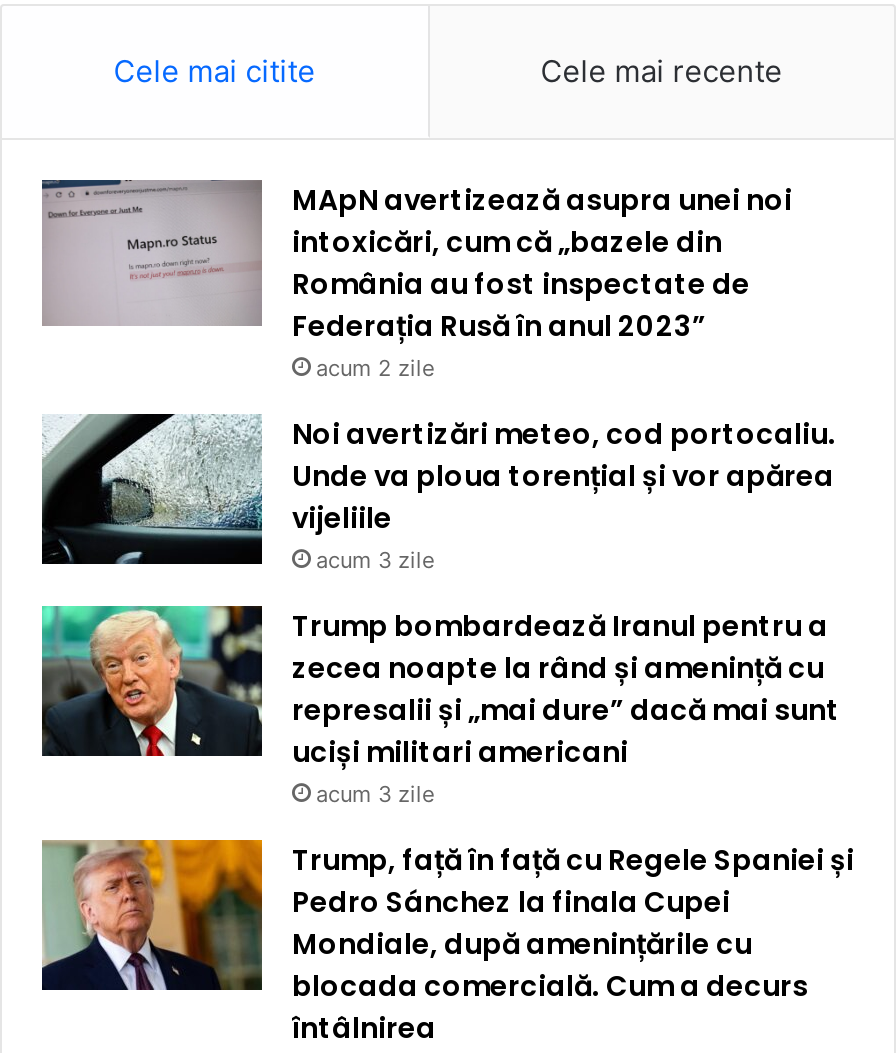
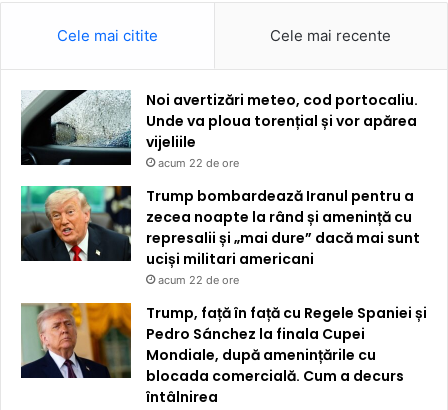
[40,179,792,381] [image] | MApN avertizează asupra unei noi | intoxicări, cum că „bazele din | România au fost inspectate de | Federația Rusă în anul 2023” | acum 2 zile -> none
[316,545,434,573] acum 3 zile -> [158,156,239,170] acum 22 de ore
[316,779,434,807] acum 3 zile -> [158,273,239,287] acum 22 de ore

